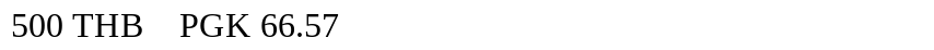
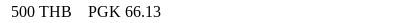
[11,7,339,44] 500 THB PGK 66.57 -> [11,3,161,20] 500 THB PGK 66.13

